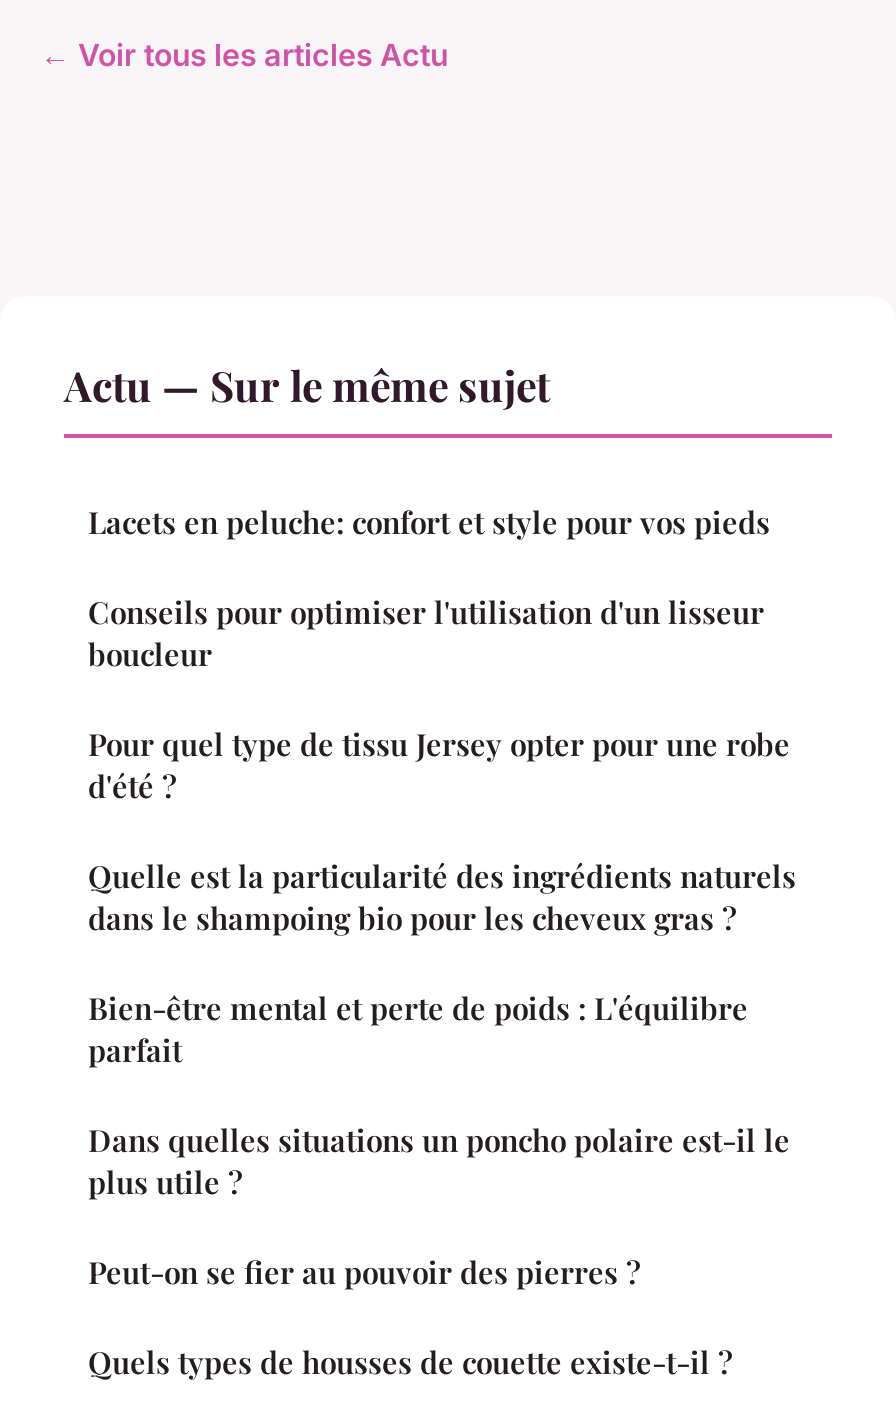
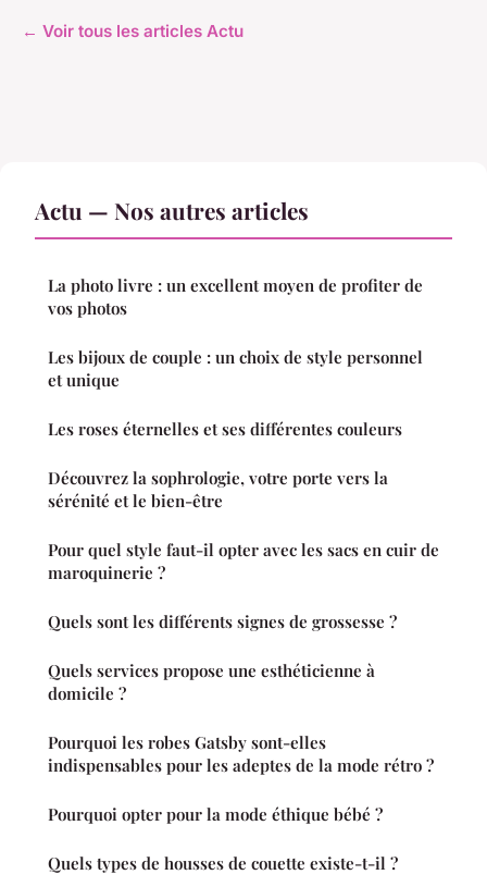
[64,356,796,1292] Actu — Sur le même sujet | Lacets en peluche: confort et style pour vos pieds | Conseils pour optimiser l'utilisation d'un lisseur | boucleur | Pour quel type de tissu Jersey opter pour une robe | d'été ? | Quelle est la particularité des ingrédients naturels | dans le shampoing bio pour les cheveux gras ? | Bien-être mental et perte de poids : L'équilibre | parfait | Dans quelles situations un poncho polaire est-il le | plus utile ? | Peut-on se fier au pouvoir des pierres ? -> [35,195,439,825] Actu — Nos autres articles | La photo livre : un excellent moyen de profiter de | vos photos | Les bijoux de couple : un choix de style personnel | et unique | Les roses éternelles et ses différentes couleurs | Découvrez la sophrologie, votre porte vers la | sérénité et le bien-être | Pour quel style faut-il opter avec les sacs en cuir de | maroquinerie ? | Quels sont les différents signes de grossesse ? | Quels services propose une esthéticienne à | domicile ? | Pourquoi les robes Gatsby sont-elles | indispensables pour les adeptes de la mode rétro ? | Pourquoi opter pour la mode éthique bébé ?

